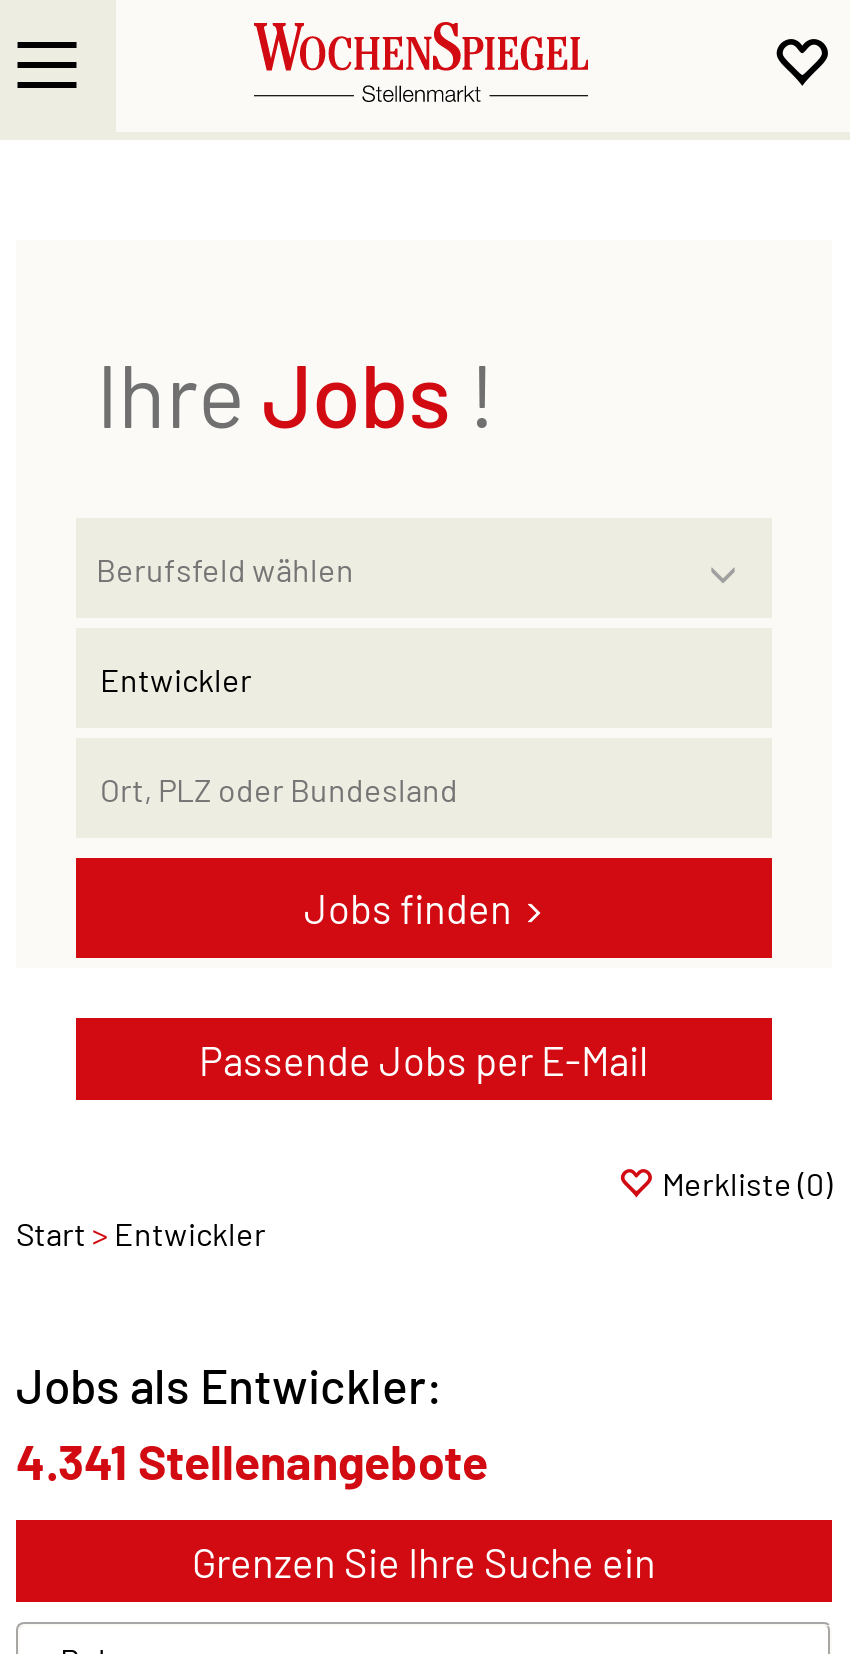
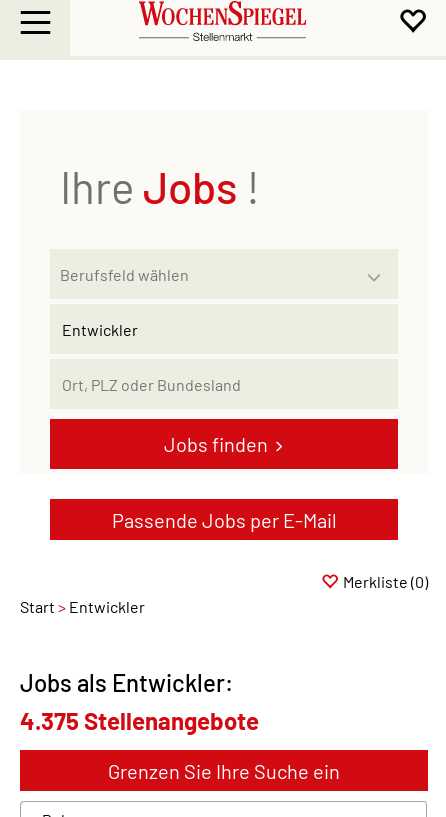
[16,1432,488,1490] 4.341 Stellenangebote -> [20,706,259,735] 4.375 Stellenangebote

